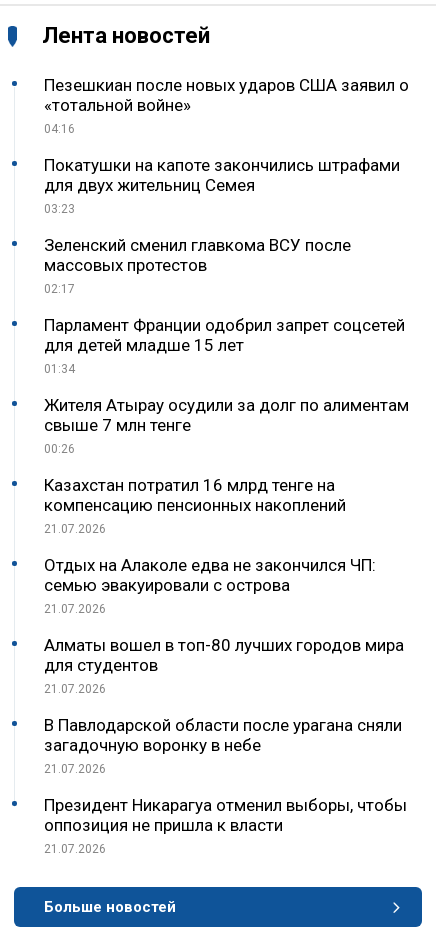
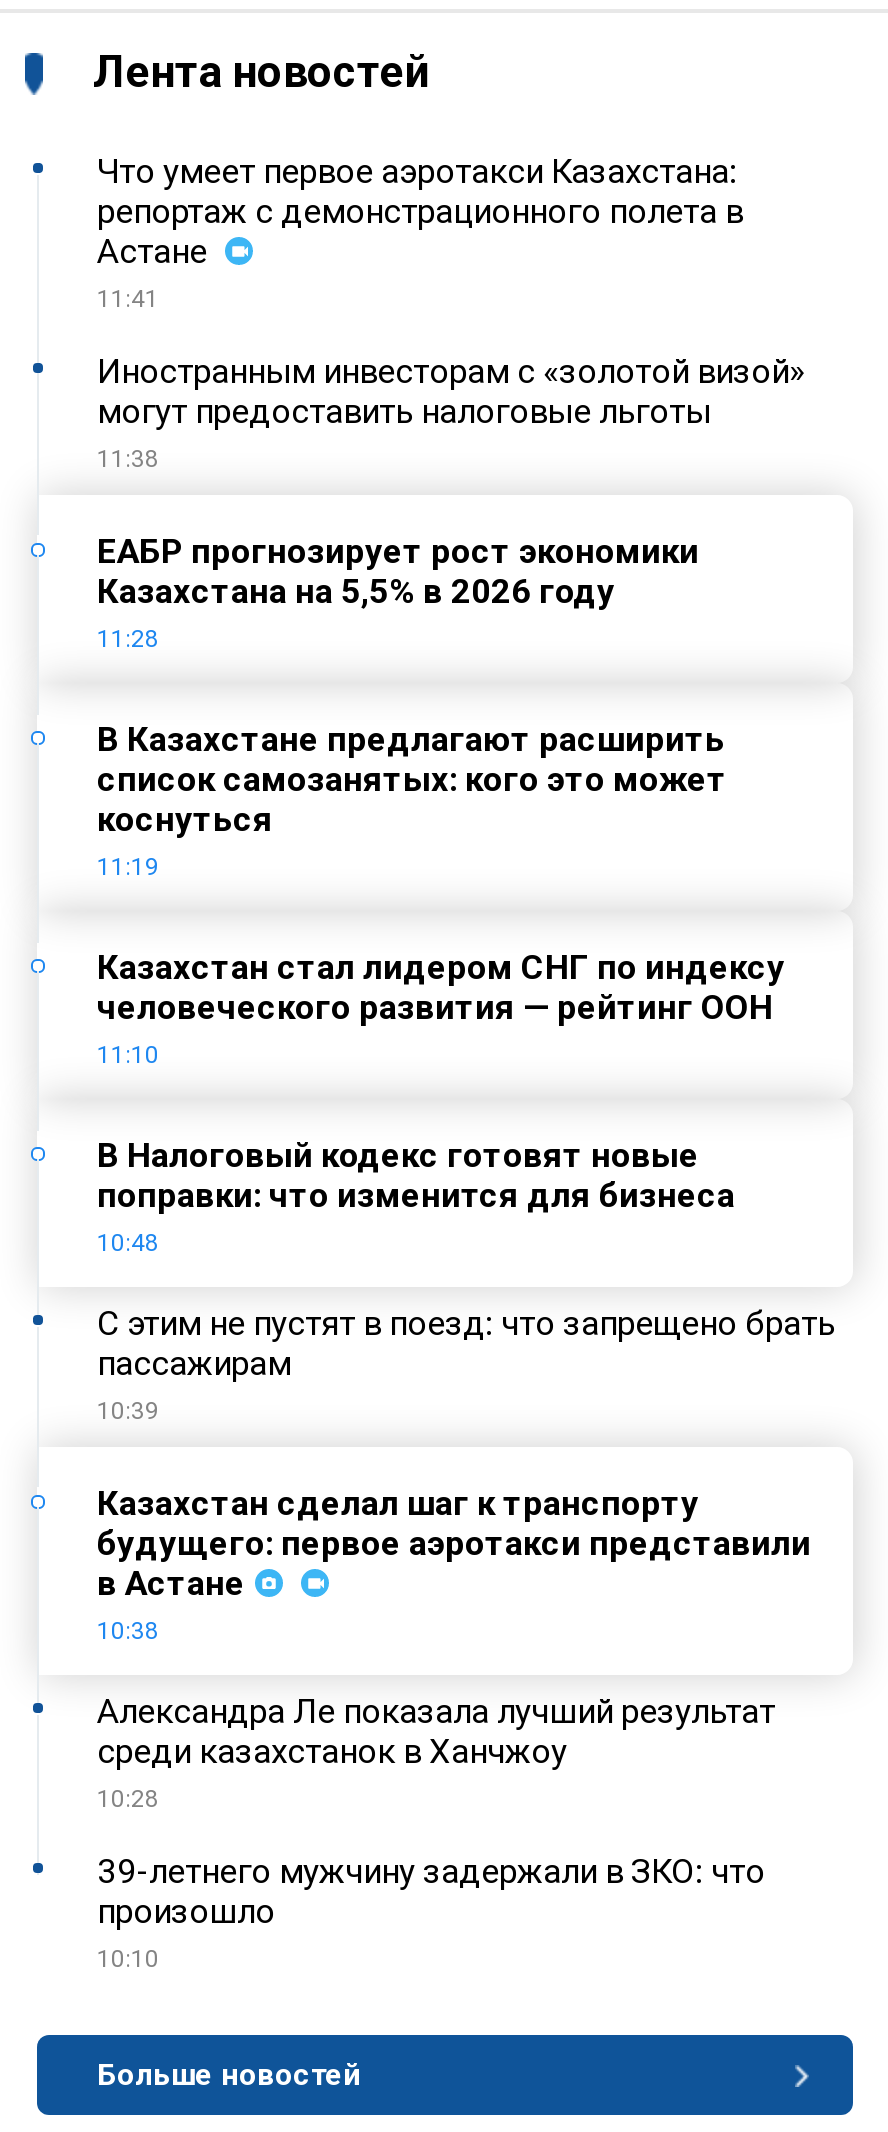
[44,75,409,136] Пезешкиан после новых ударов США заявил о | «тотальной войне» | 04:16 -> [97,151,743,313] Что умеет первое аэротакси Казахстана: | репортаж с демонстрационного полета в | Астане | 11:41
[44,155,400,216] Покатушки на капоте закончились штрафами | для двух жительниц Семея | 03:23 -> [97,351,805,473] Иностранным инвесторам с «золотой визой» | могут предоставить налоговые льготы | 11:38
[44,235,351,296] Зеленский сменил главкома ВСУ после | массовых протестов | 02:17 -> [97,531,699,653] ЕАБР прогнозирует рост экономики | Казахстана на 5,5% в 2026 году | 11:28
[44,315,405,376] Парламент Франции одобрил запрет соцсетей | для детей младше 15 лет | 01:34 -> [97,719,727,881] В Казахстане предлагают расширить | список самозанятых: кого это может | коснуться | 11:19
[44,395,409,456] Жителя Атырау осудили за долг по алиментам | свыше 7 млн тенге | 00:26 -> [97,947,785,1069] Казахстан стал лидером СНГ по индексу | человеческого развития — рейтинг ООН | 11:10
[44,475,346,536] Казахстан потратил 16 млрд тенге на | компенсацию пенсионных накоплений | 21.07.2026 -> [97,1135,735,1257] В Налоговый кодекс готовят новые | поправки: что изменится для бизнеса | 10:48
[44,555,376,616] Отдых на Алаколе едва не закончился ЧП: | семью эвакуировали с острова | 21.07.2026 -> [97,1303,835,1425] С этим не пустят в поезд: что запрещено брать | пассажирам | 10:39
[44,635,404,696] Алматы вошел в топ-80 лучших городов мира | для студентов | 21.07.2026 -> [97,1483,811,1645] Казахстан сделал шаг к транспорту | будущего: первое аэротакси представили | в Астане | 10:38
[44,715,402,776] В Павлодарской области после урагана сняли | загадочную воронку в небе | 21.07.2026 -> [97,1691,775,1813] Александра Ле показала лучший результат | среди казахстанок в Ханчжоу | 10:28
[44,795,407,856] Президент Никарагуа отменил выборы, чтобы | оппозиция не пришла к власти | 21.07.2026 -> [97,1851,765,1973] 39-летнего мужчину задержали в ЗКО: что | произошло | 10:10

